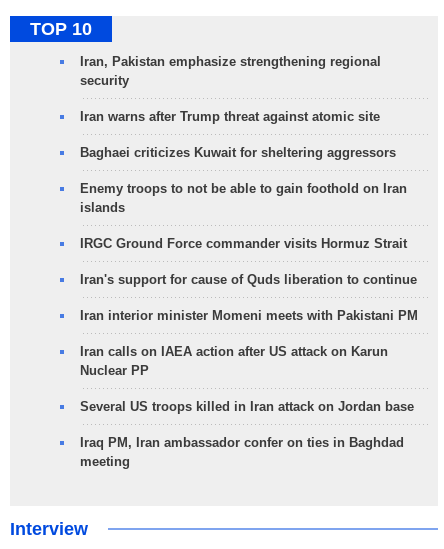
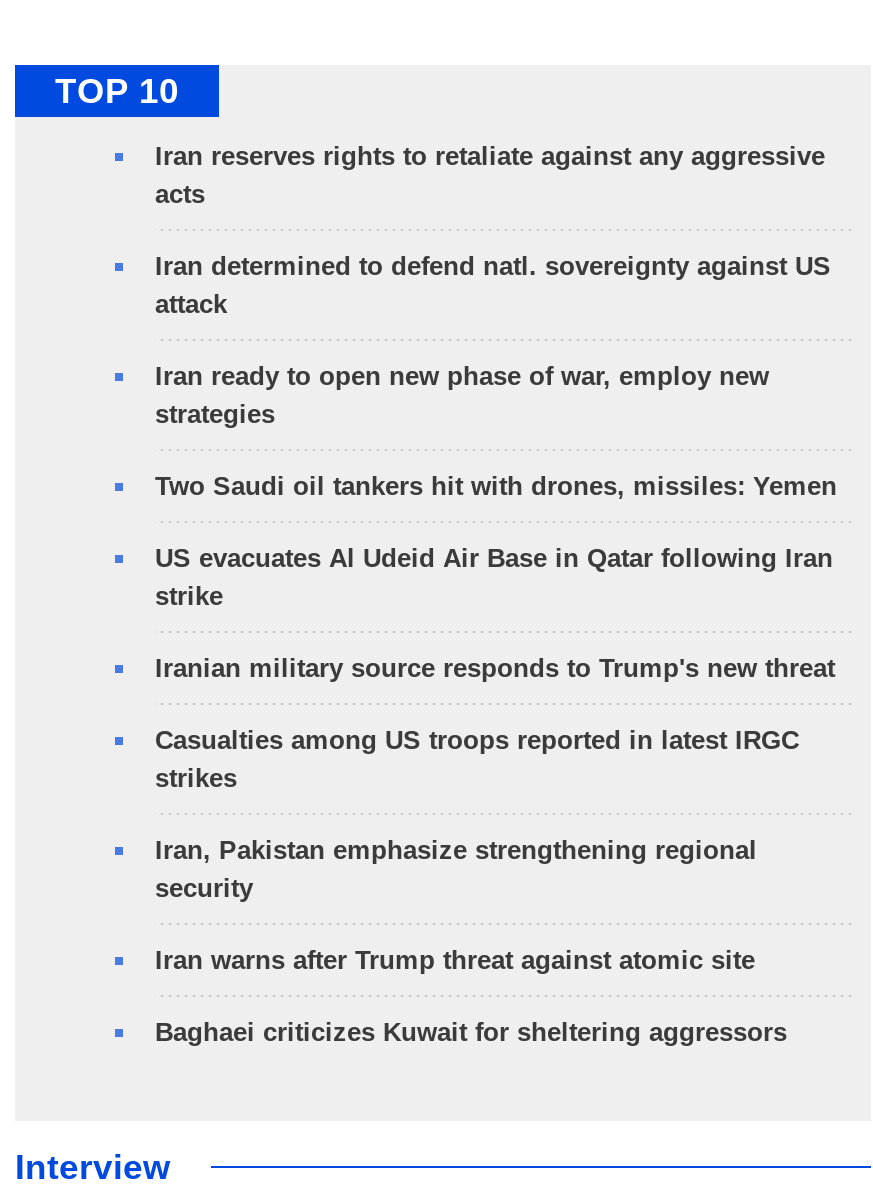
none -> [155,141,837,793] Iran reserves rights to retaliate against any aggressive | acts | Iran determined to defend natl. sovereignty against US | attack | Iran ready to open new phase of war, employ new | strategies | Two Saudi oil tankers hit with drones, missiles: Yemen | US evacuates Al Udeid Air Base in Qatar following Iran | strike | Iranian military source responds to Trump's new threat | Casualties among US troops reported in latest IRGC | strikes
moved [80,54,396,160] -> [155,835,787,1047]: Iran, Pakistan emphasize strengthening regional | security | Iran warns after Trump threat against atomic site | Baghaei criticizes Kuwait for sheltering aggressors
[80,181,418,469] Enemy troops to not be able to gain foothold on Iran | islands | IRGC Ground Force commander visits Hormuz Strait | Iran's support for cause of Quds liberation to continue | Iran interior minister Momeni meets with Pakistani PM | Iran calls on IAEA action after US attack on Karun | Nuclear PP | Several US troops killed in Iran attack on Jordan base | Iraq PM, Iran ambassador confer on ties in Baghdad | meeting -> none

